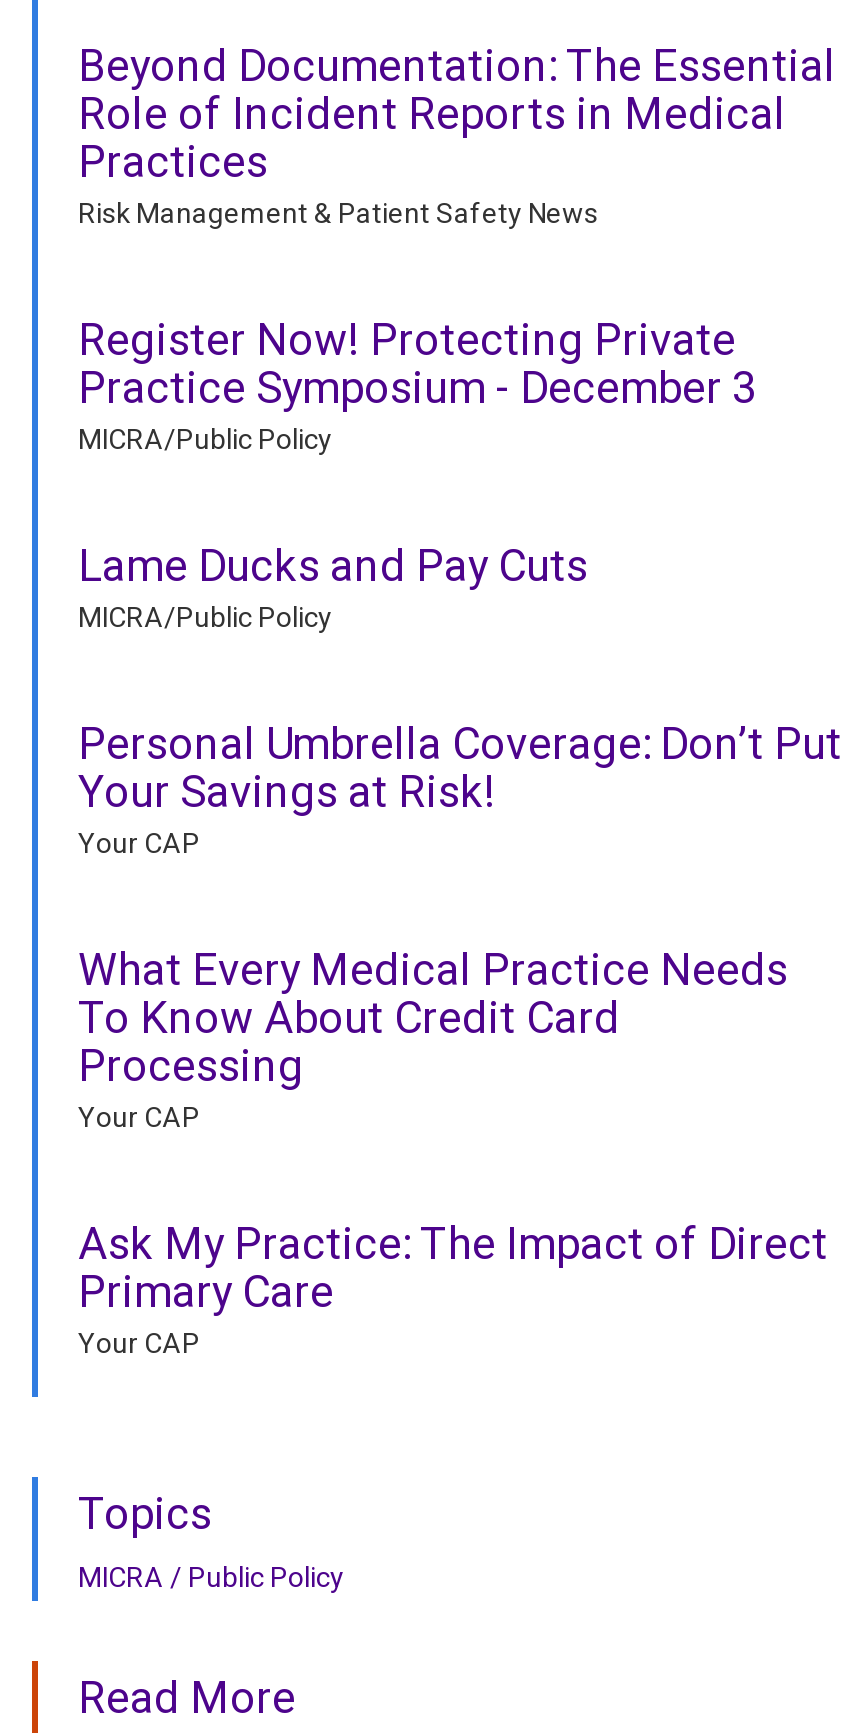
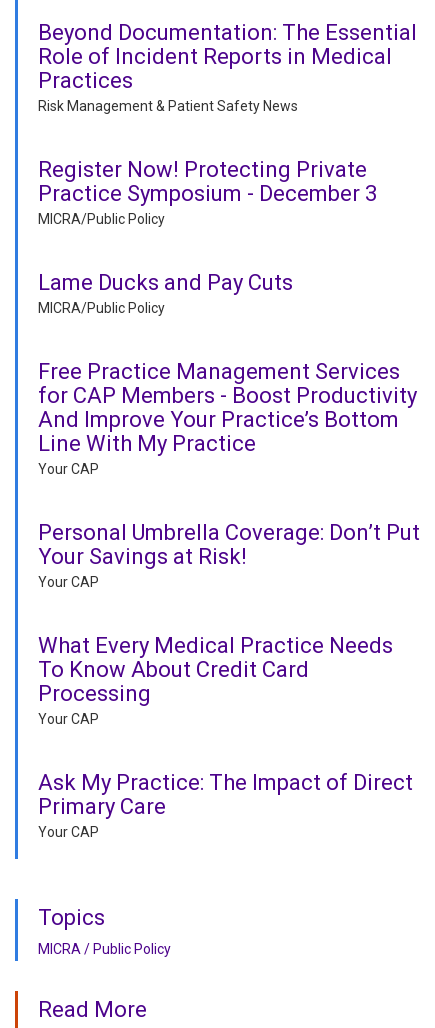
none -> [38,359,417,477] Free Practice Management Services | for CAP Members - Boost Productivity | And Improve Your Practice’s Bottom | Line With My Practice | Your CAP

